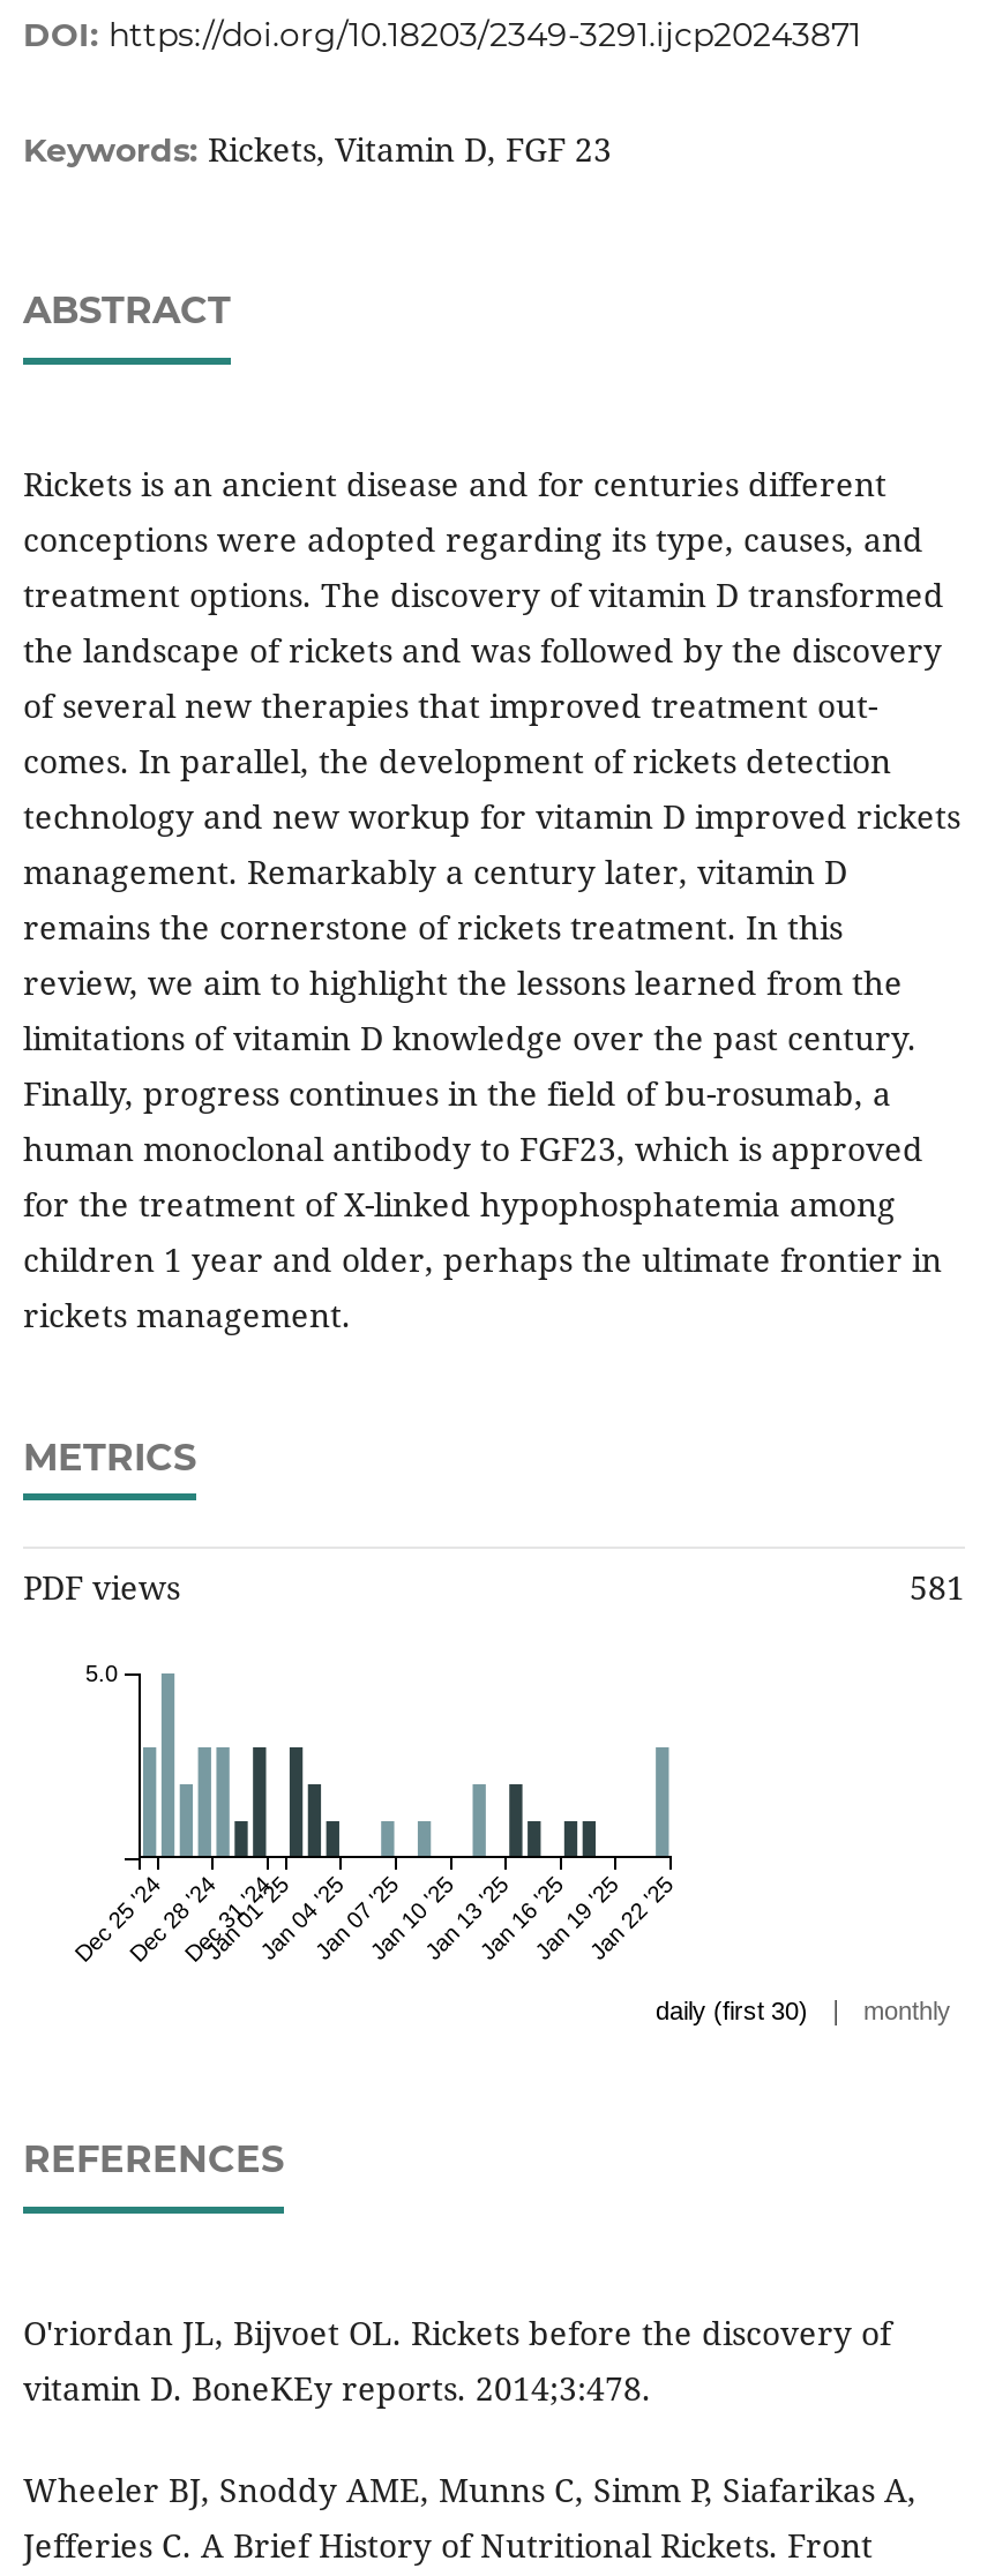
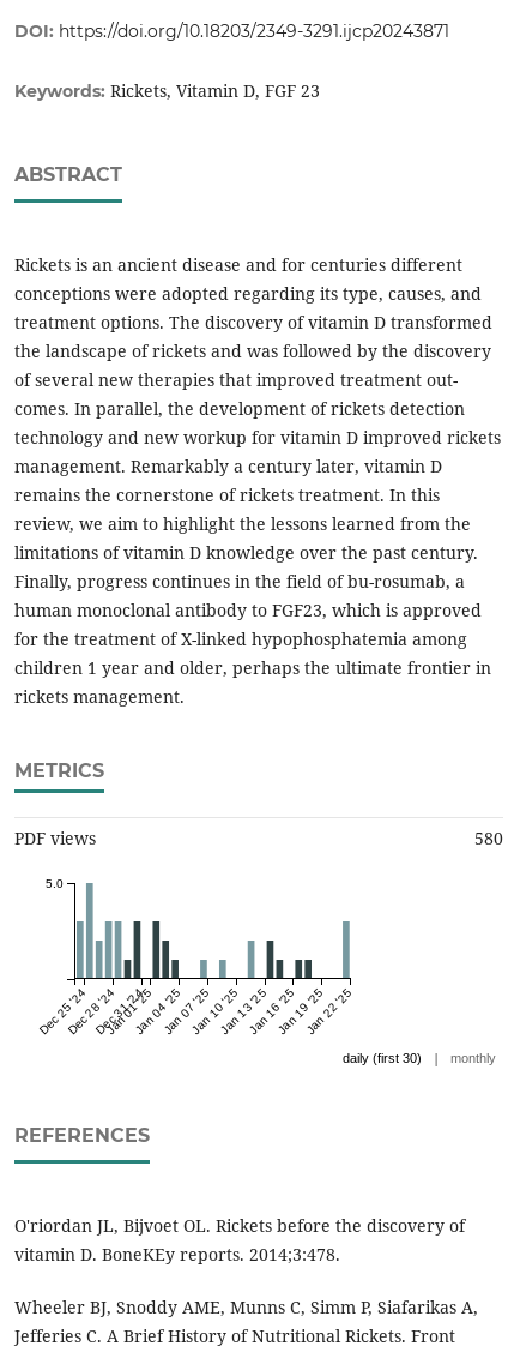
[910,1565,965,1609] 581 -> [474,827,503,850] 580

